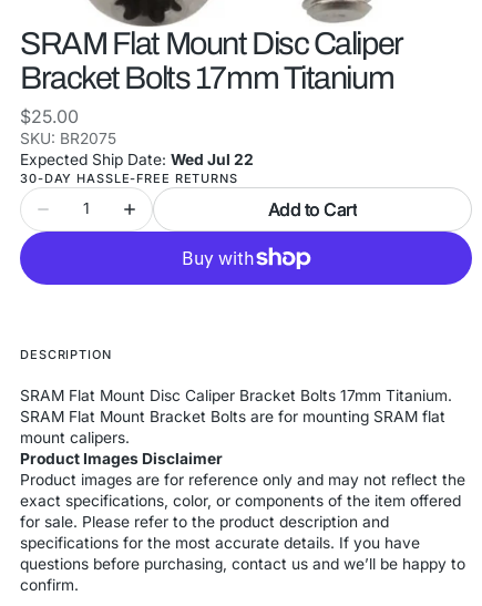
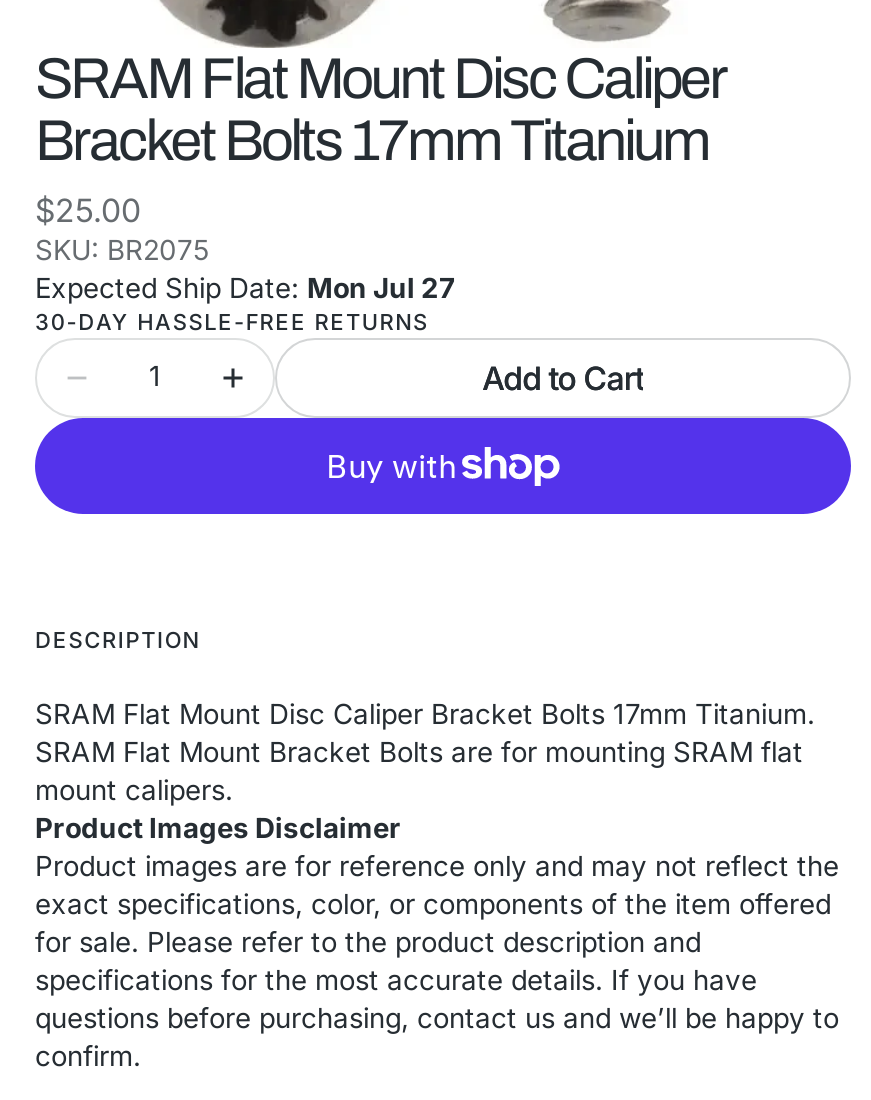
[20,151,254,168] Expected Ship Date: Wed Jul 22 -> [35,272,455,304] Expected Ship Date: Mon Jul 27

